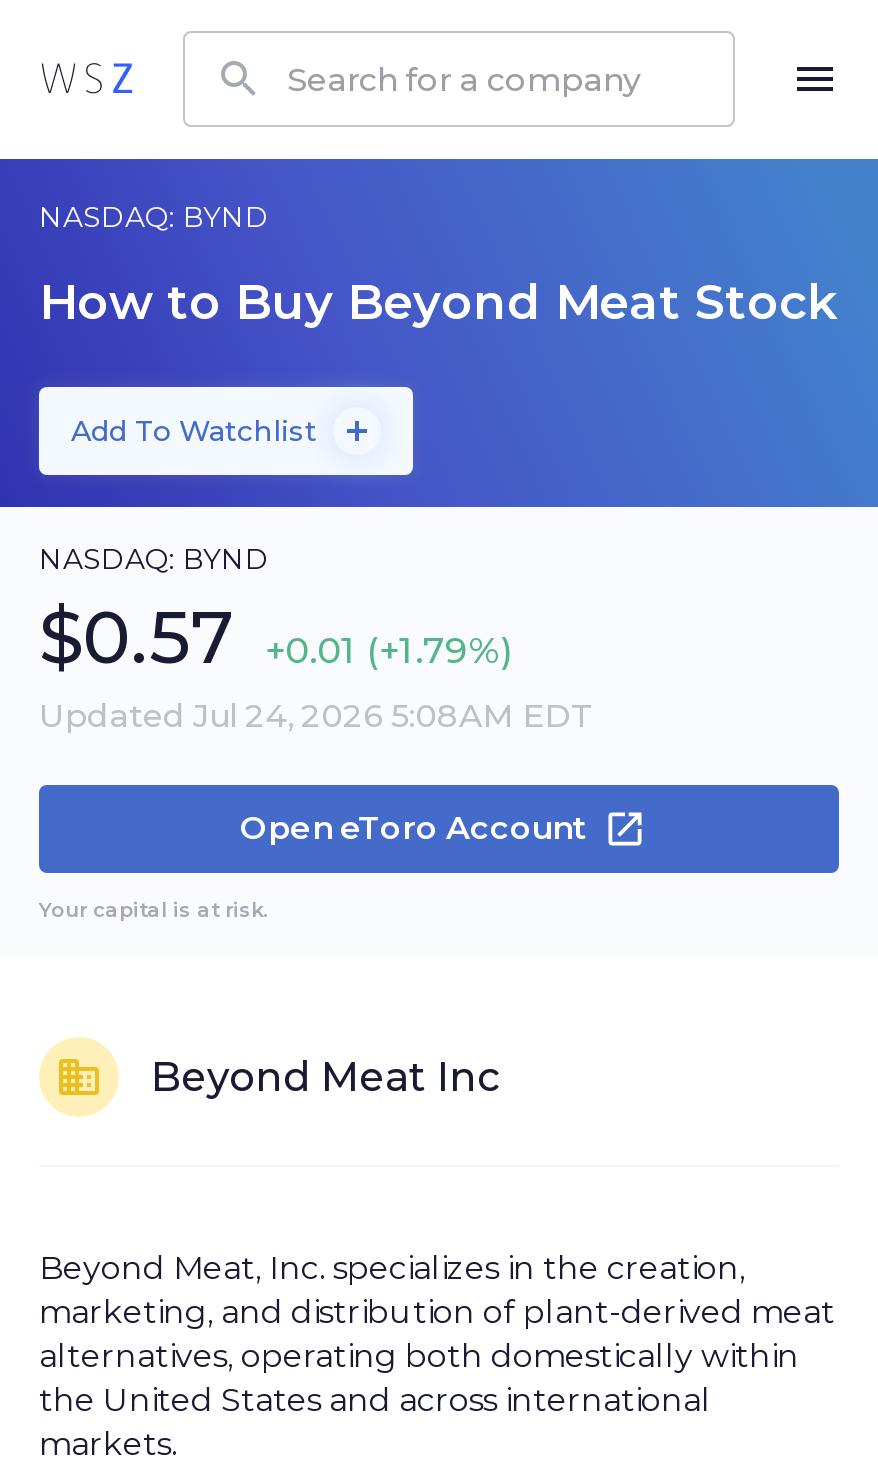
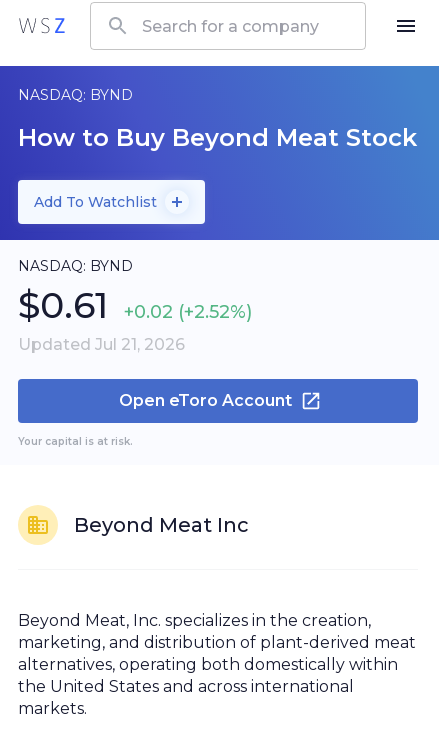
[39,593,513,681] $0.57 | +0.01 (+1.79%) -> [18,283,252,327] $0.61 | +0.02 (+2.52%)
[39,697,593,735] Updated Jul 24, 2026 5:08AM EDT -> [18,335,185,354] Updated Jul 21, 2026

